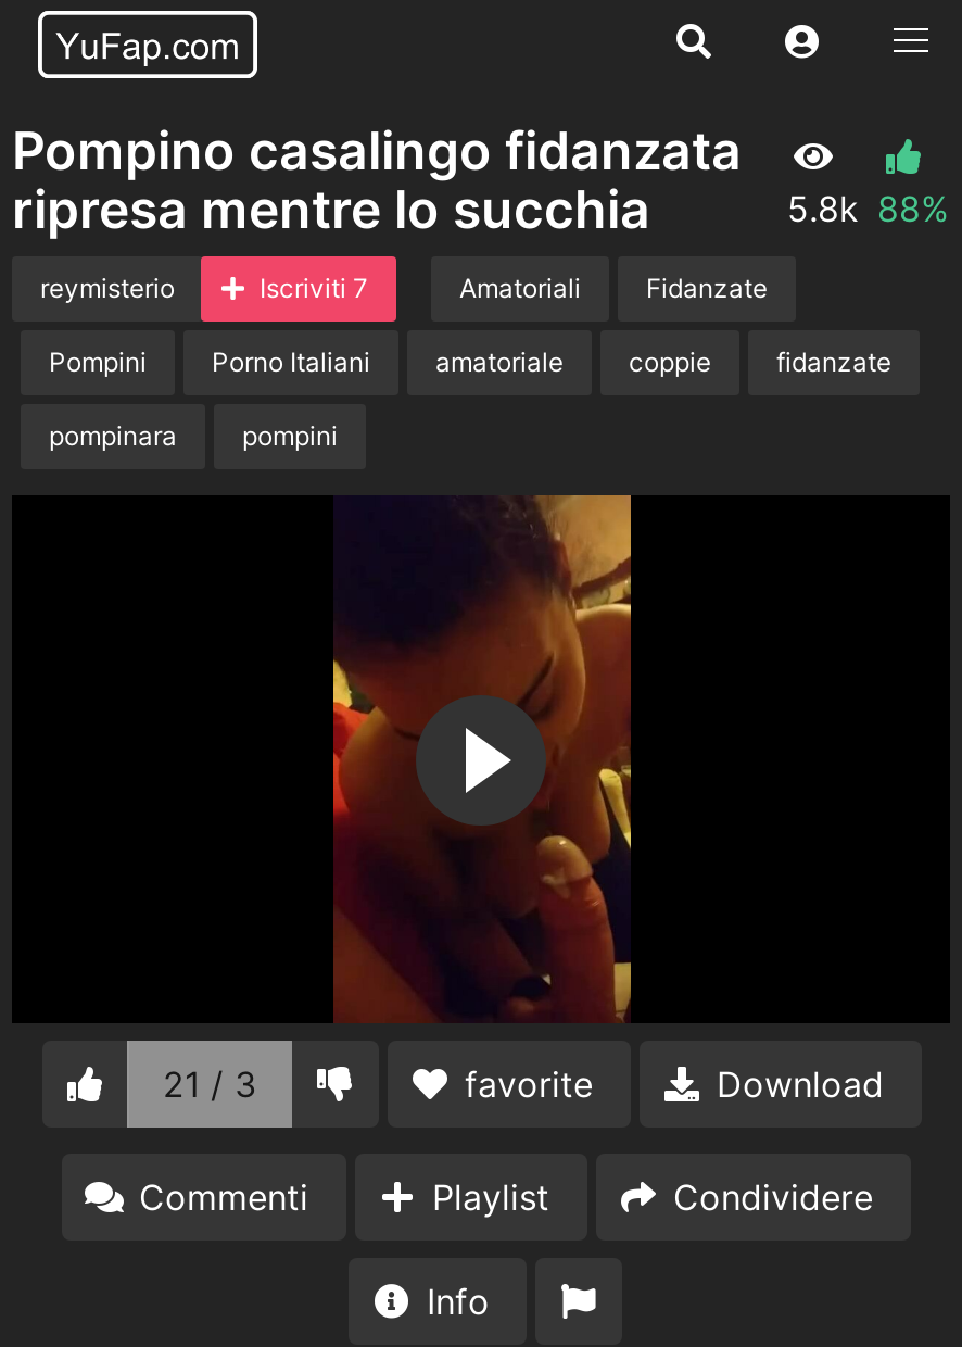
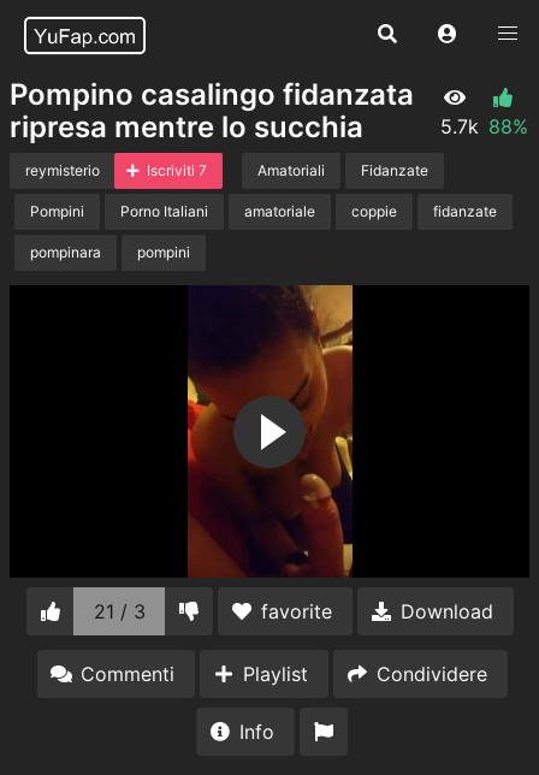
[787,187,949,230] 5.8k 88% -> [440,114,529,138] 5.7k 88%

